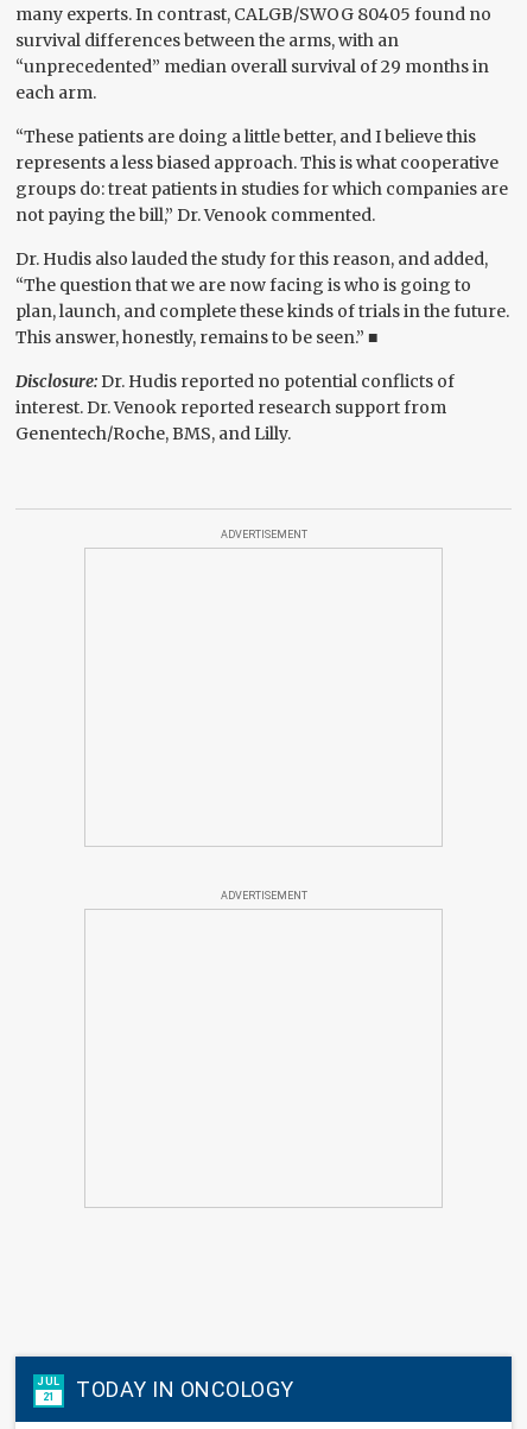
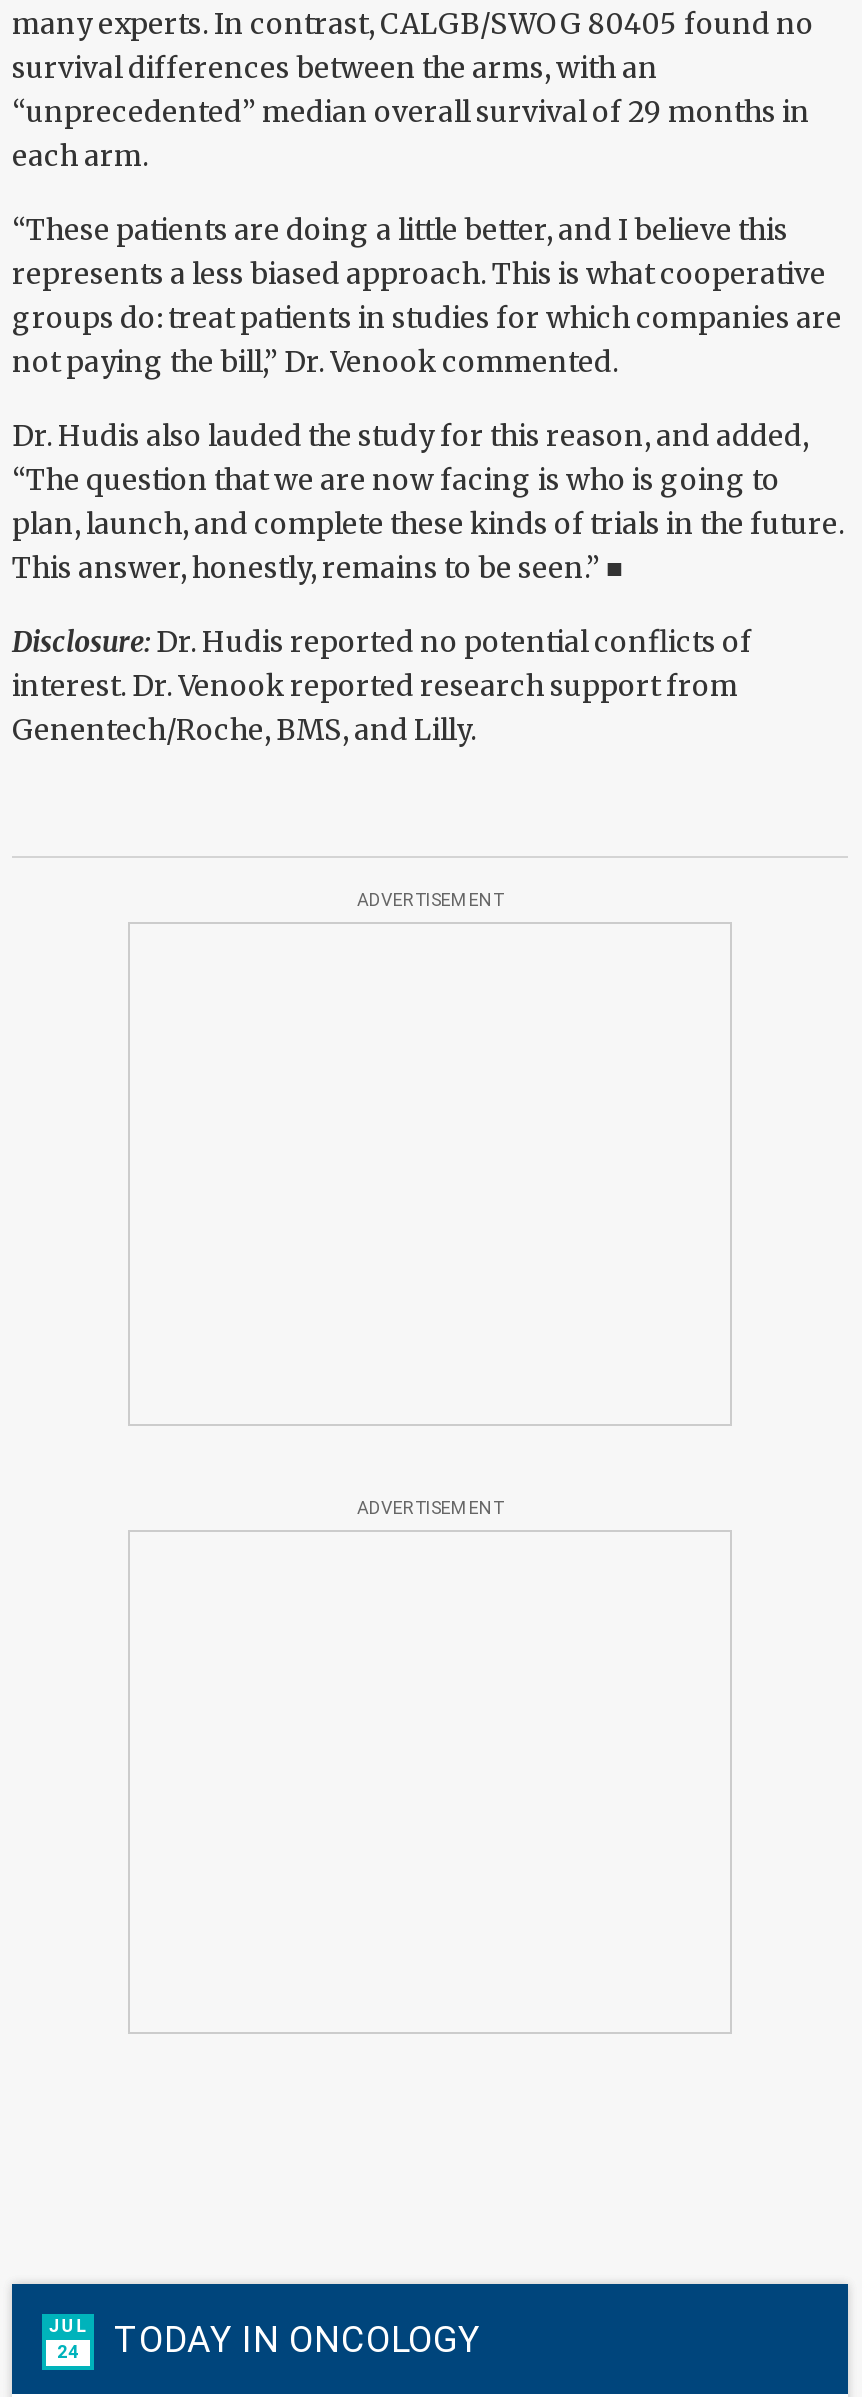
[37,1376,294,1403] JUL 21 TODAY IN ONCOLOGY -> [48,2316,481,2362] JUL 24 TODAY IN ONCOLOGY

